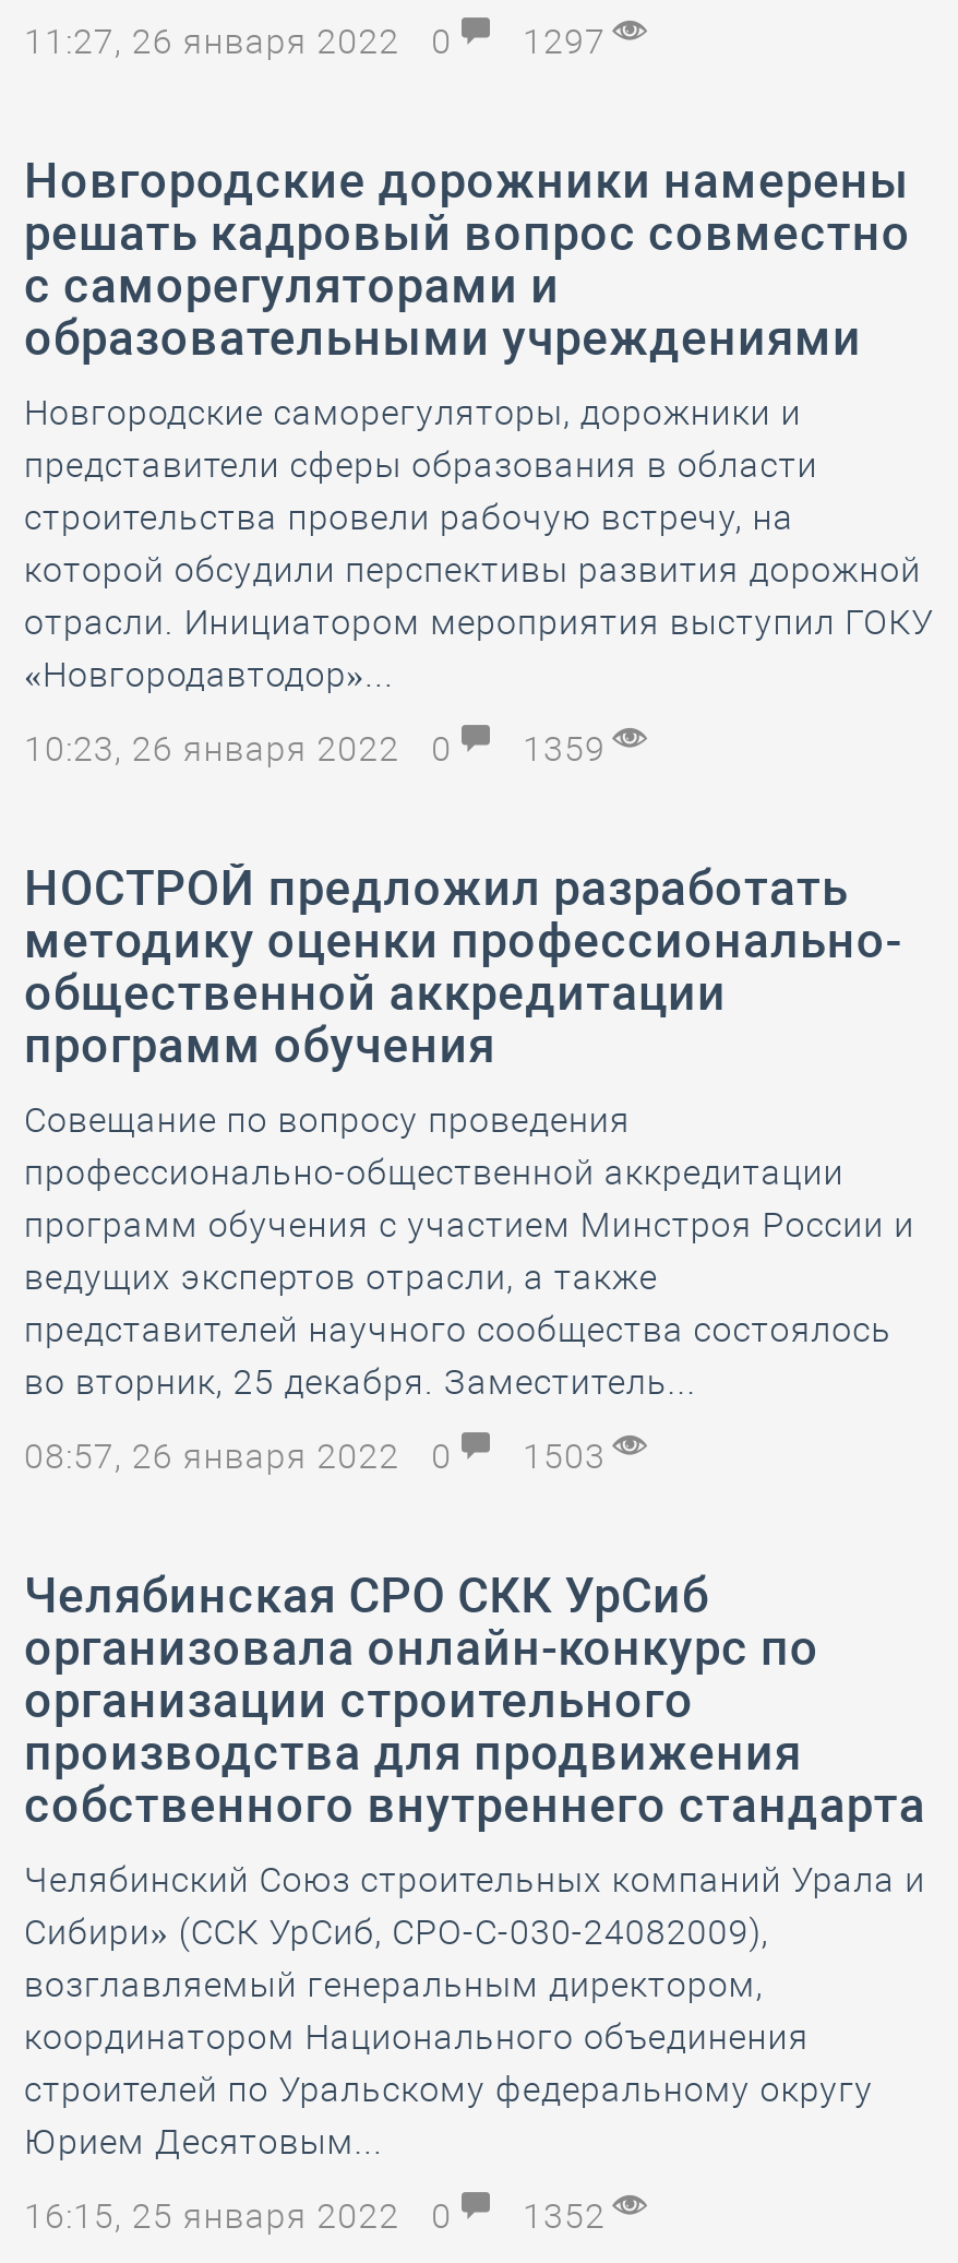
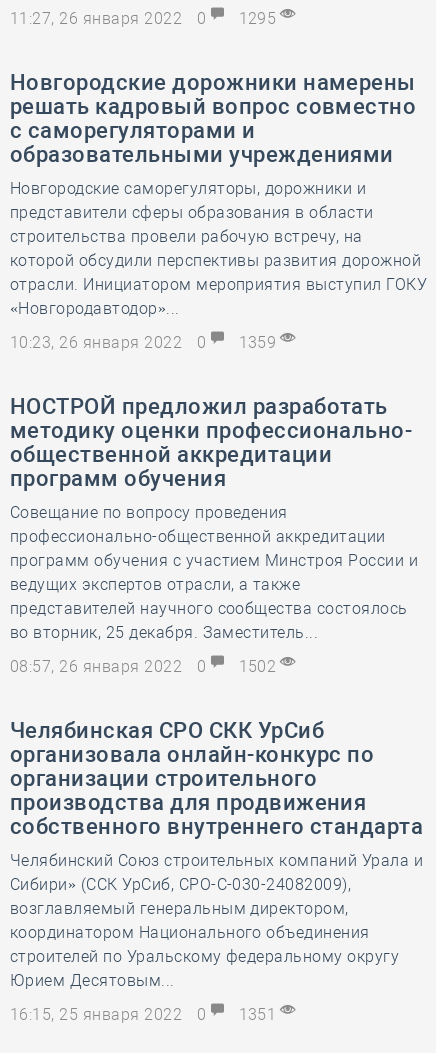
[24,21,615,62] 11:27, 26 января 2022 0 1297 -> [10,9,281,28] 11:27, 26 января 2022 0 1295
[24,1436,615,1477] 08:57, 26 января 2022 0 1503 -> [10,657,281,676] 08:57, 26 января 2022 0 1502
[24,2195,615,2237] 16:15, 25 января 2022 0 1352 -> [10,1005,281,1024] 16:15, 25 января 2022 0 1351

